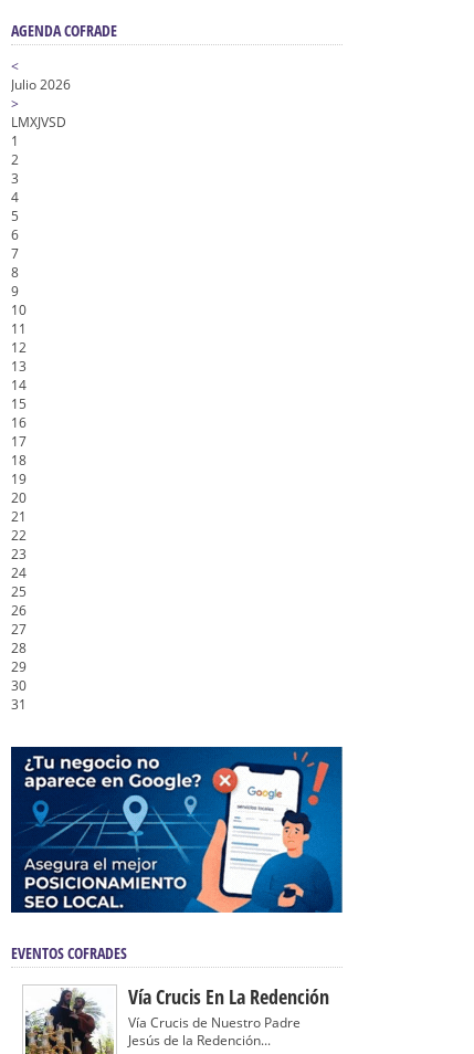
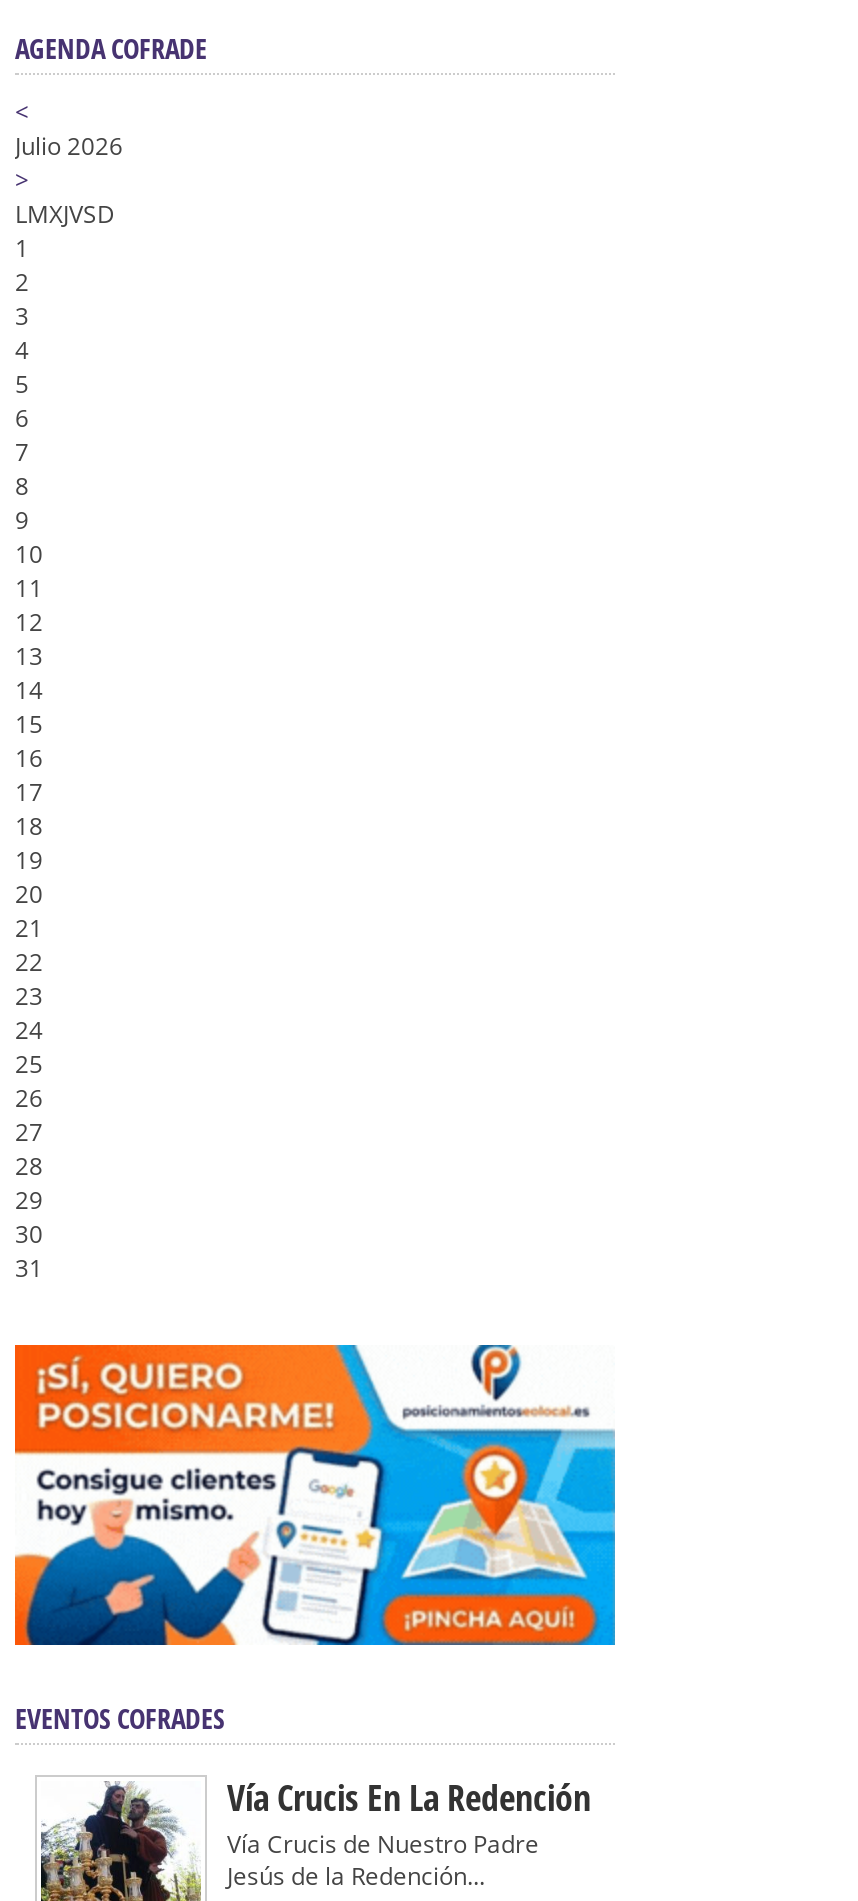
[10,746,344,914] [image] -> [13,1343,615,1647] [image]

